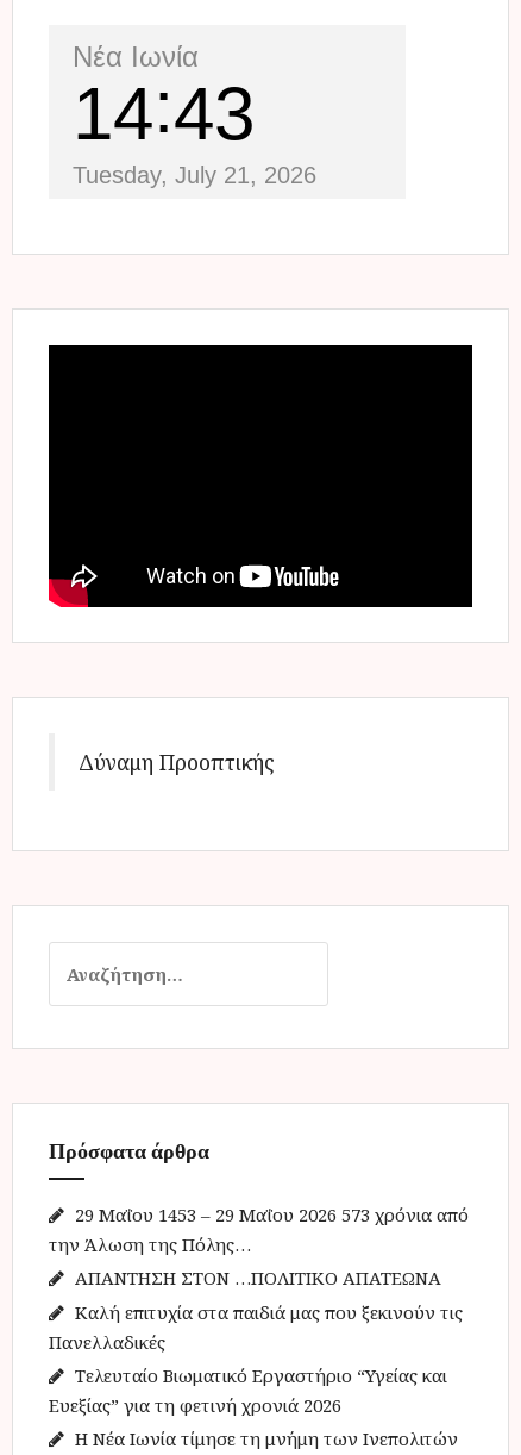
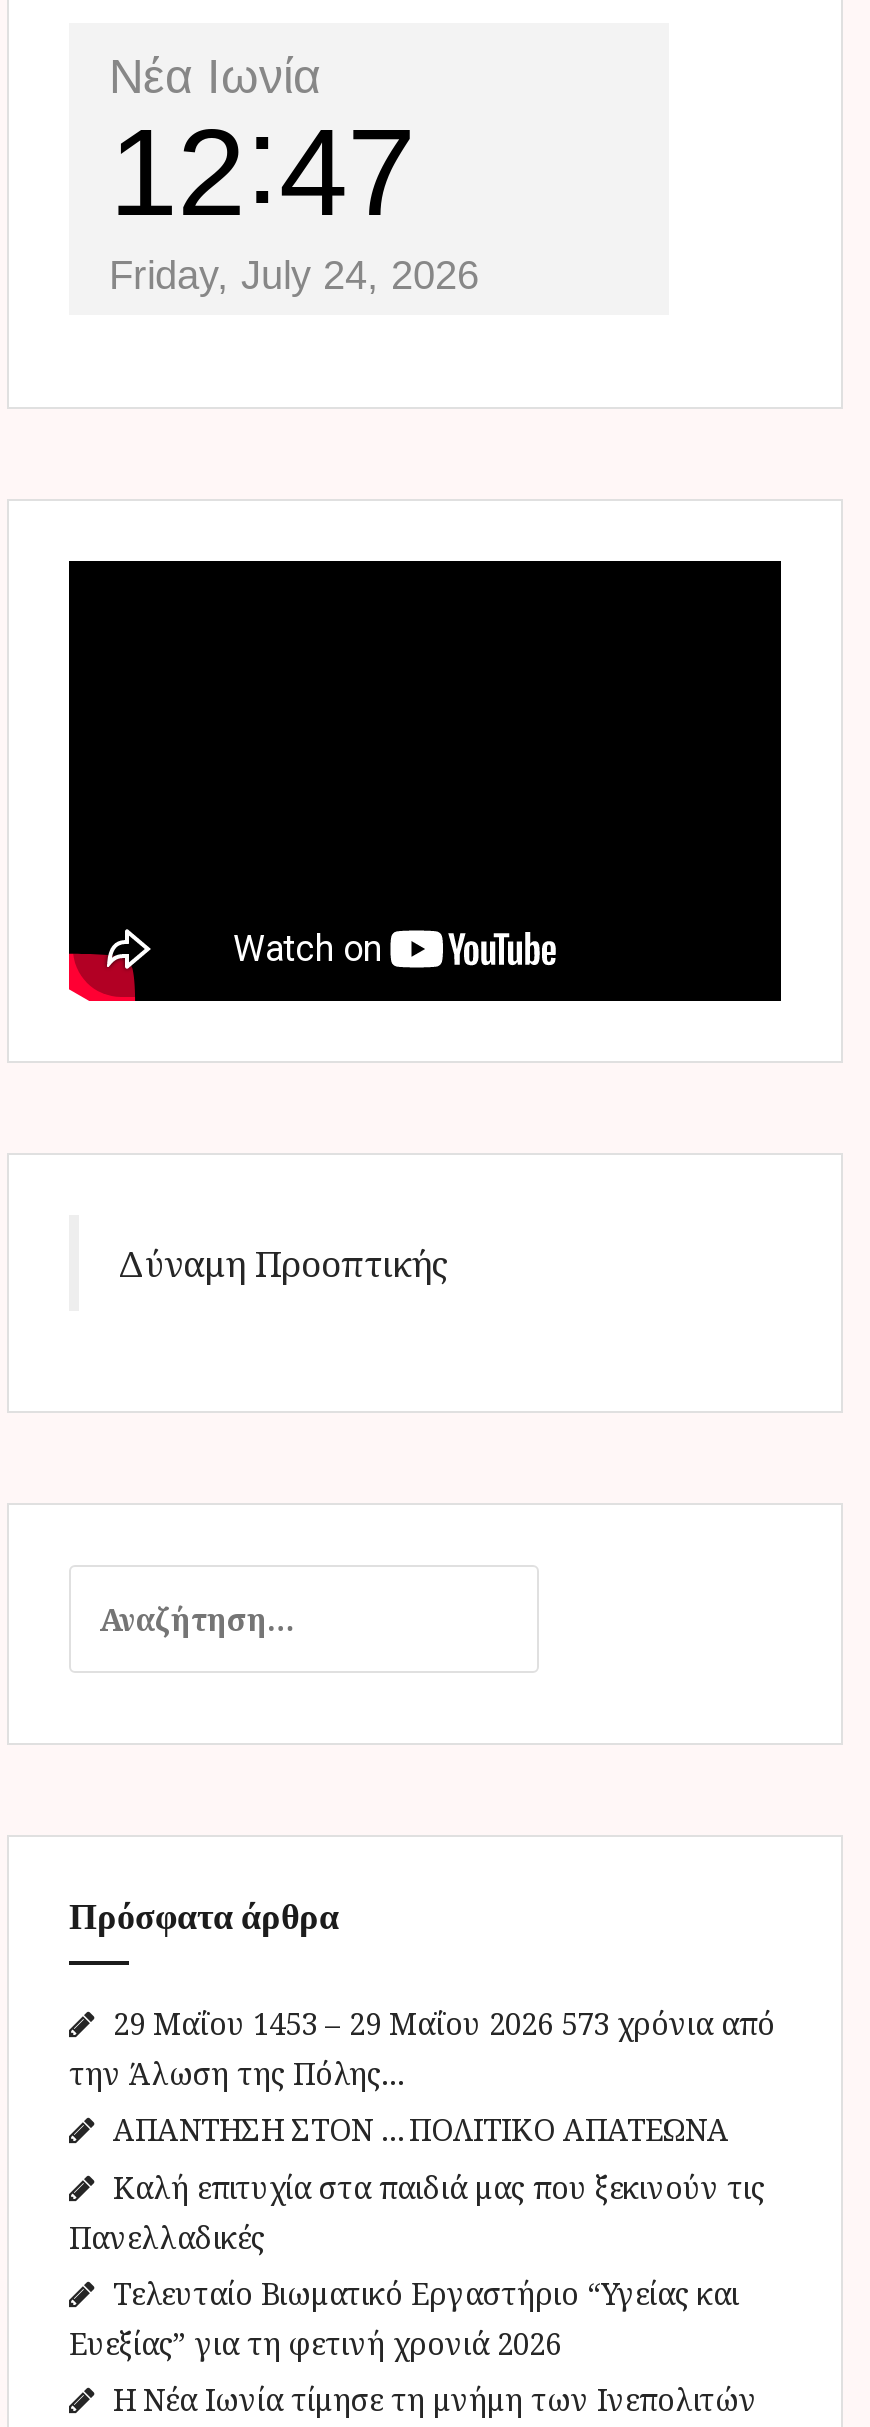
[73,72,255,154] 14 43 -> [109,104,415,242] 12 47
[73,161,316,188] Tuesday, July 21, 2026 -> [109,254,479,298] Friday, July 24, 2026

